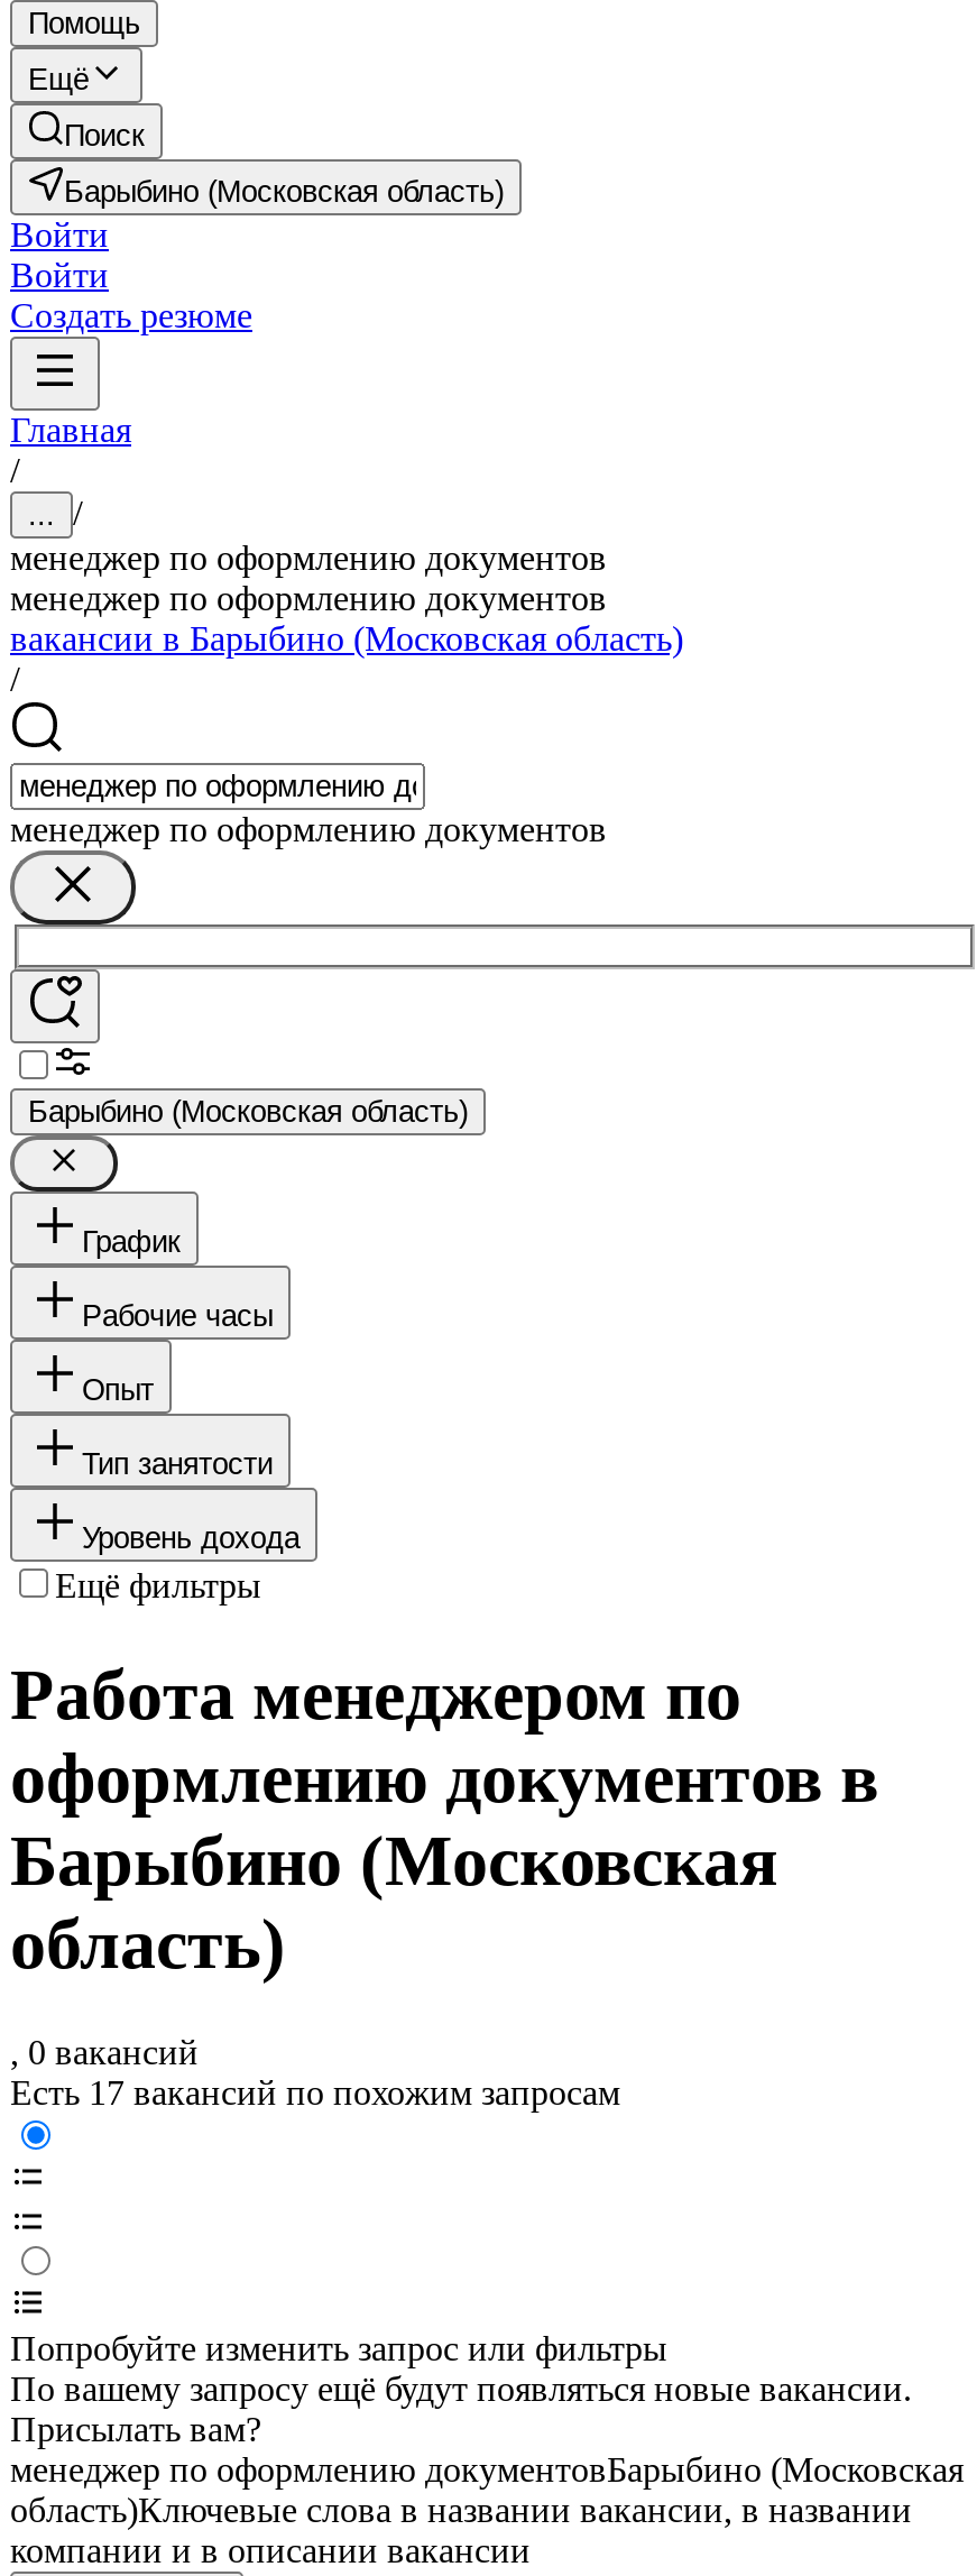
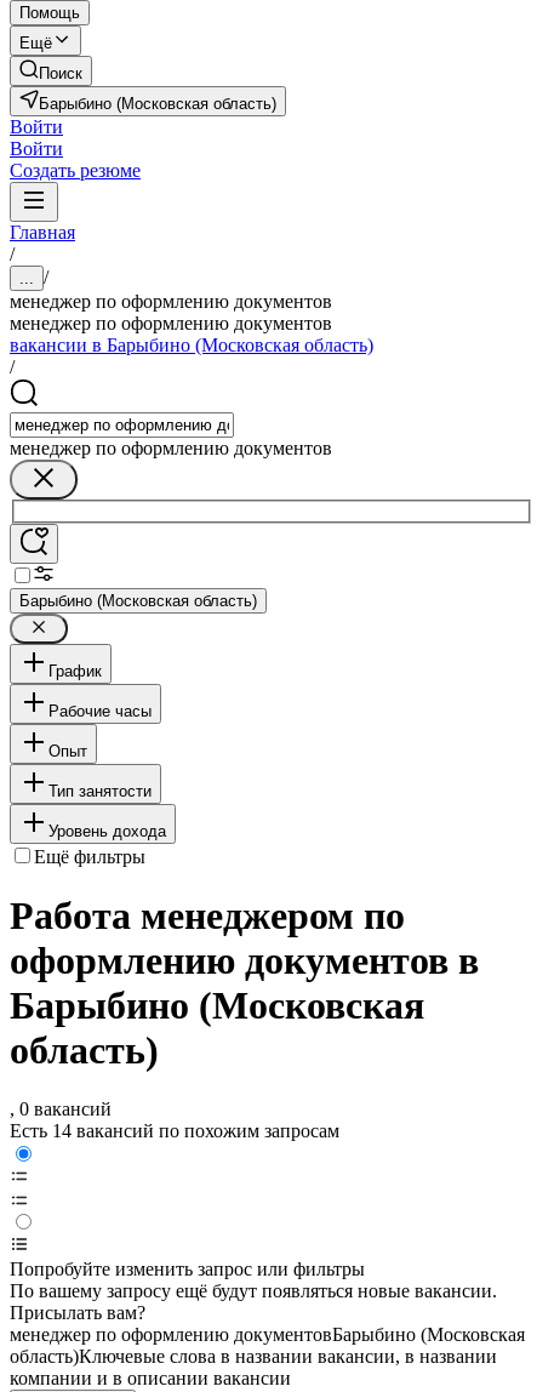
[10,2074,620,2113] Есть 17 вакансий по похожим запросам -> [10,1121,339,1142] Есть 14 вакансий по похожим запросам

